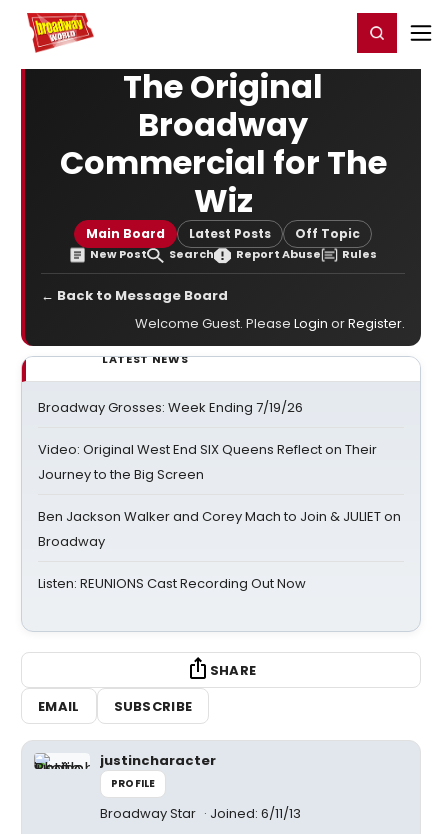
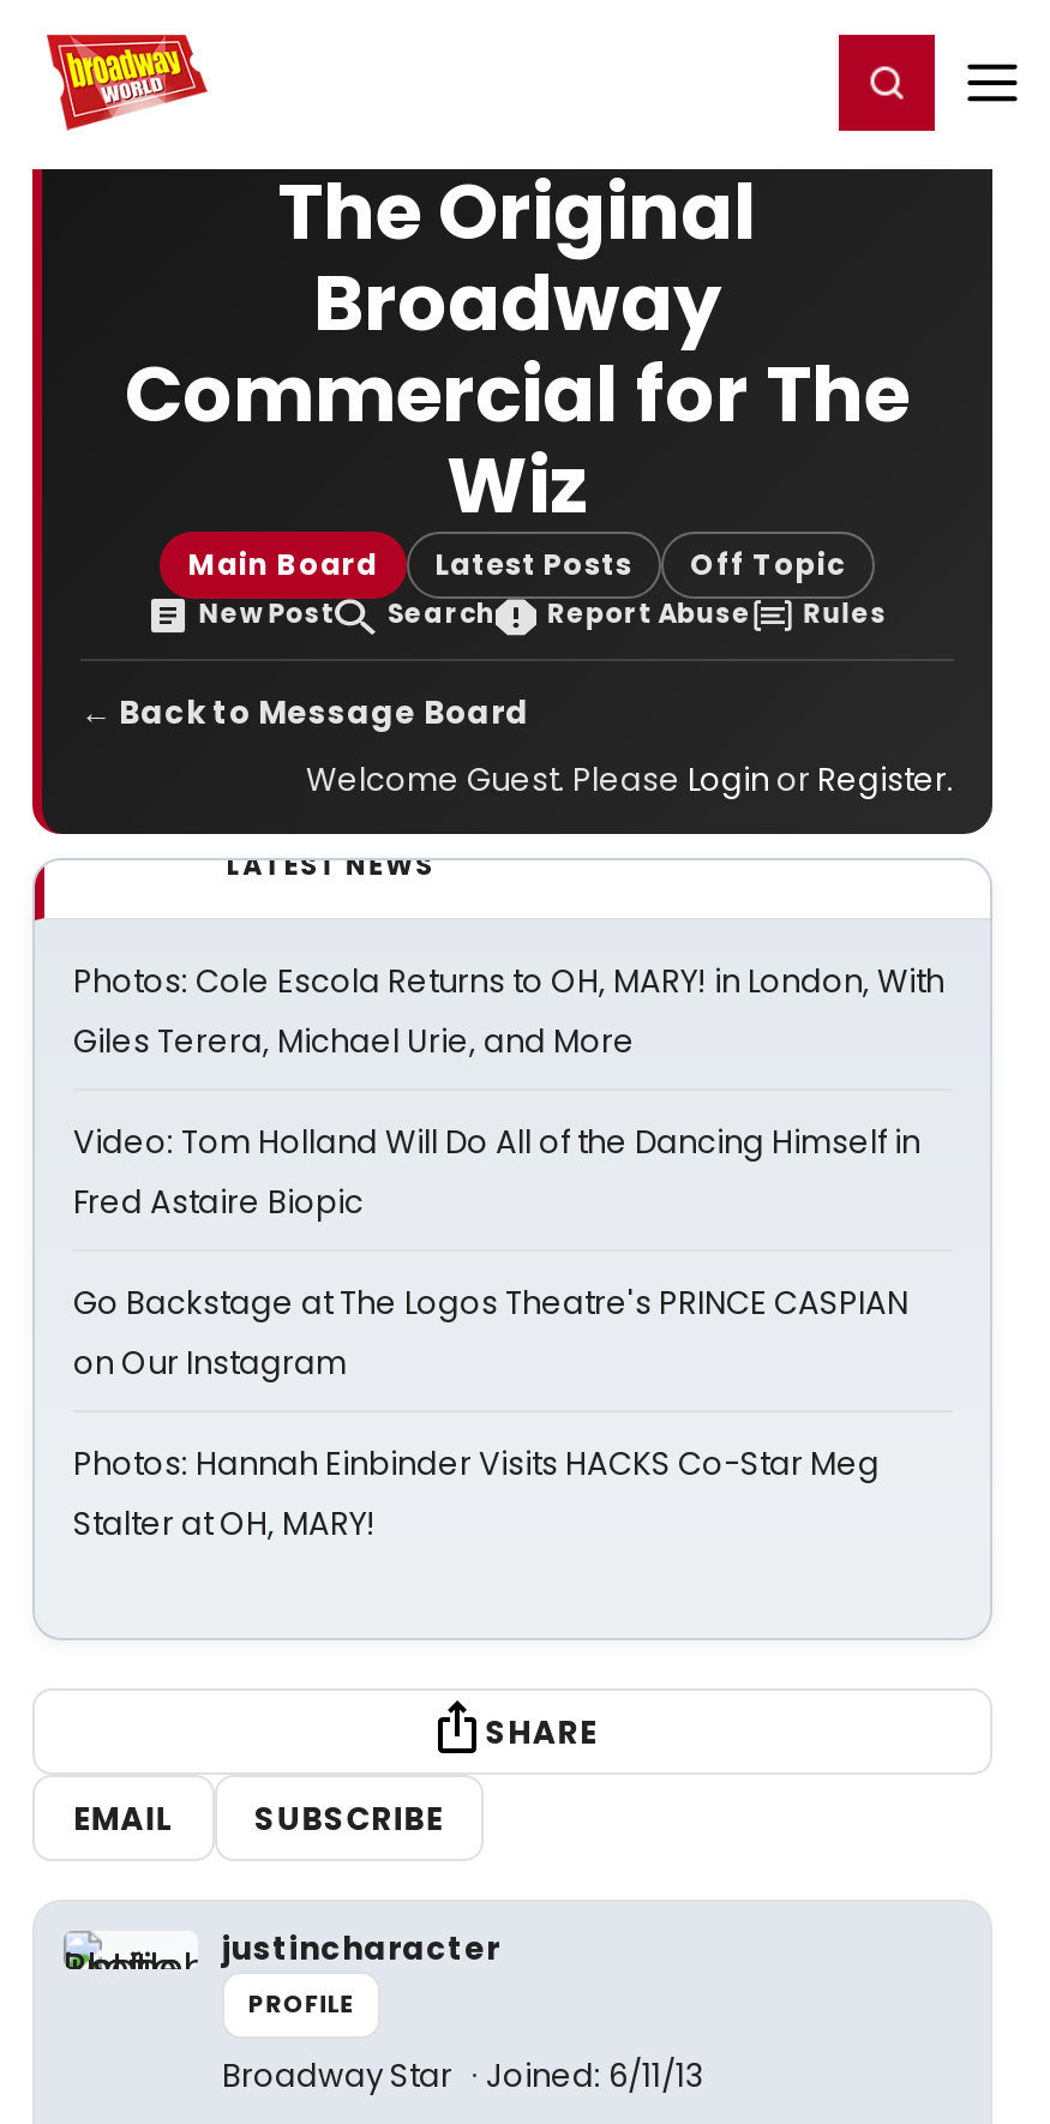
[38,398,303,417] Broadway Grosses: Week Ending 7/19/26 -> [73,959,944,1064] Photos: Cole Escola Returns to OH, MARY! in London, With | Giles Terera, Michael Urie, and More
[38,440,377,484] Video: Original West End SIX Queens Reflect on Their | Journey to the Big Screen -> [73,1120,920,1225] Video: Tom Holland Will Do All of the Dancing Himself in | Fred Astaire Biopic
[38,507,401,551] Ben Jackson Walker and Corey Mach to Join & JULIET on | Broadway -> [73,1280,908,1386] Go Backstage at The Logos Theatre's PRINCE CASPIAN | on Our Instagram
[38,574,306,593] Listen: REUNIONS Cast Recording Out Now -> [73,1441,880,1547] Photos: Hannah Einbinder Visits HACKS Co-Star Meg | Stalter at OH, MARY!

